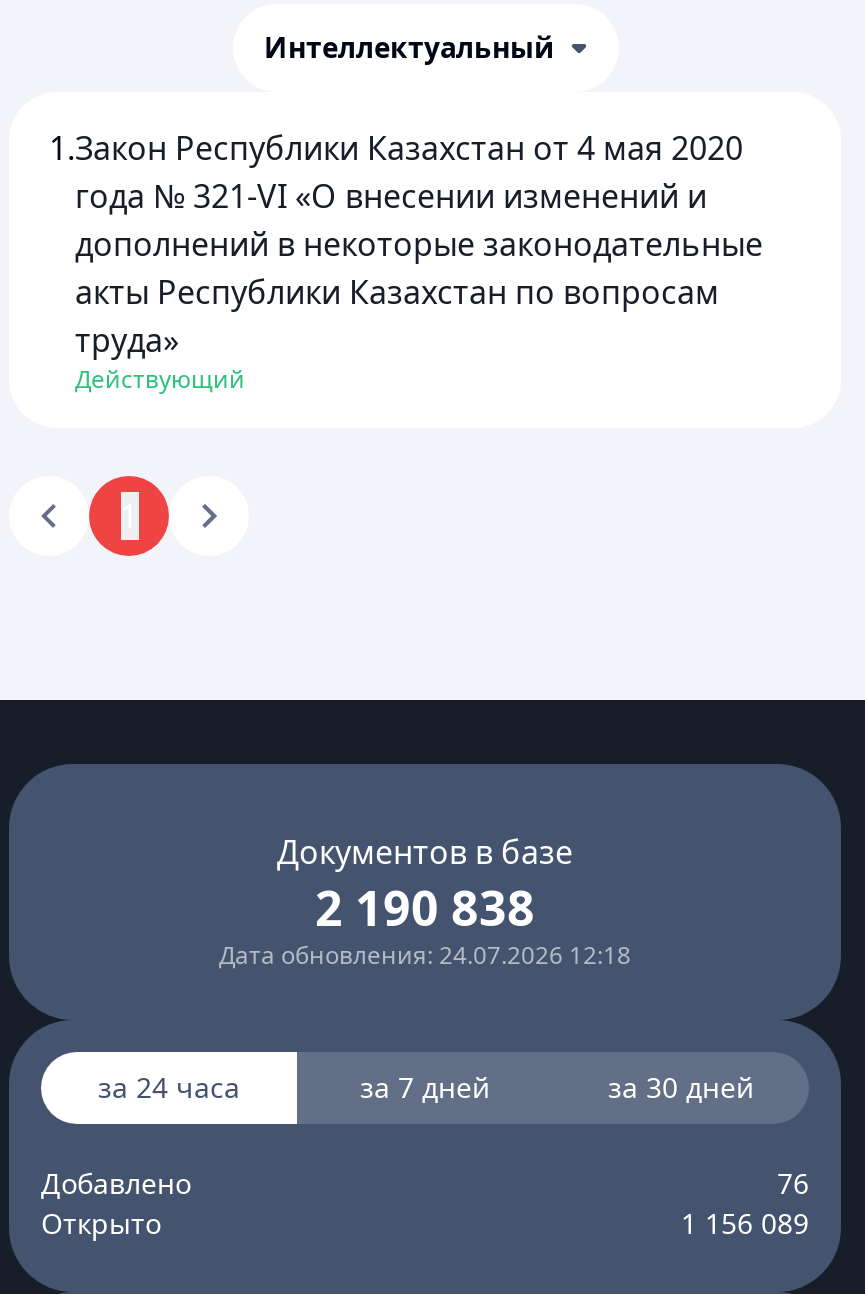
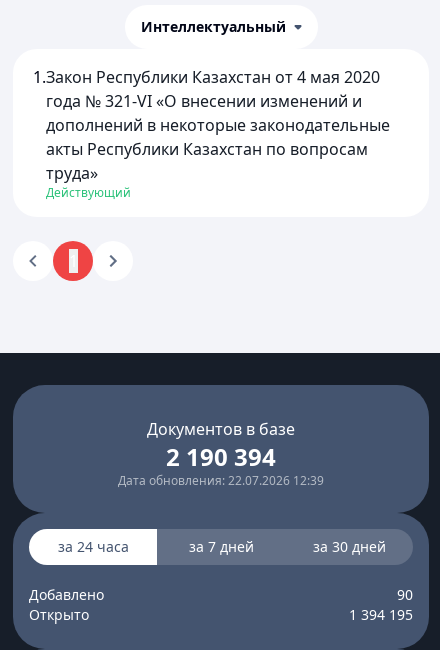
[315,874,535,940] 2 190 838 -> [166,440,276,473] 2 190 394
[219,938,631,972] Дата обновления: 24.07.2026 12:18 -> [118,472,324,489] Дата обновления: 22.07.2026 12:39
[777,1164,809,1202] 76 -> [397,585,413,604] 90
[681,1204,809,1242] 1 156 089 -> [349,605,413,624] 1 394 195

